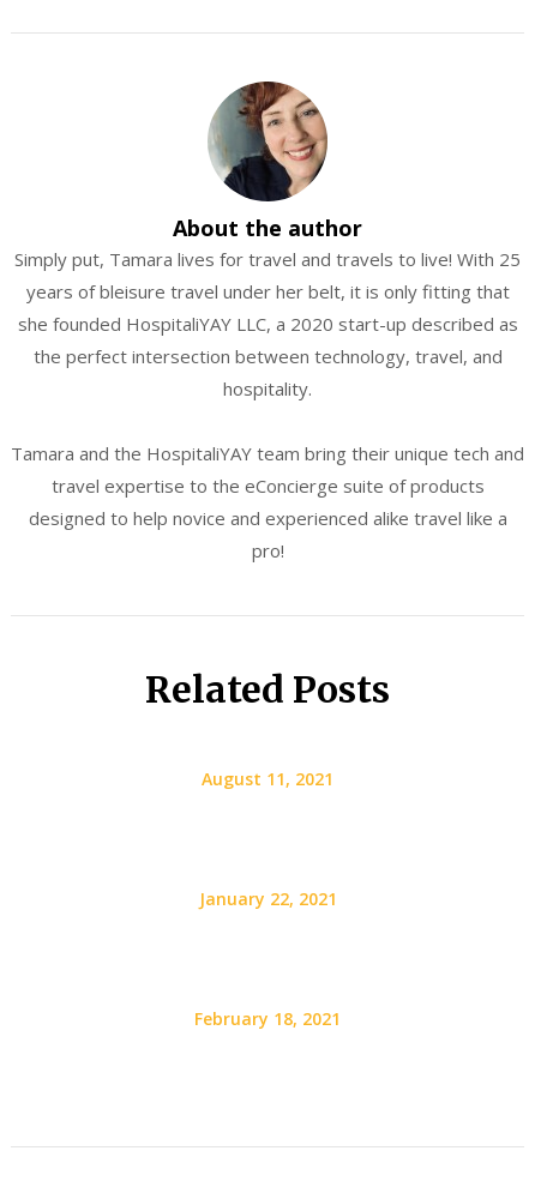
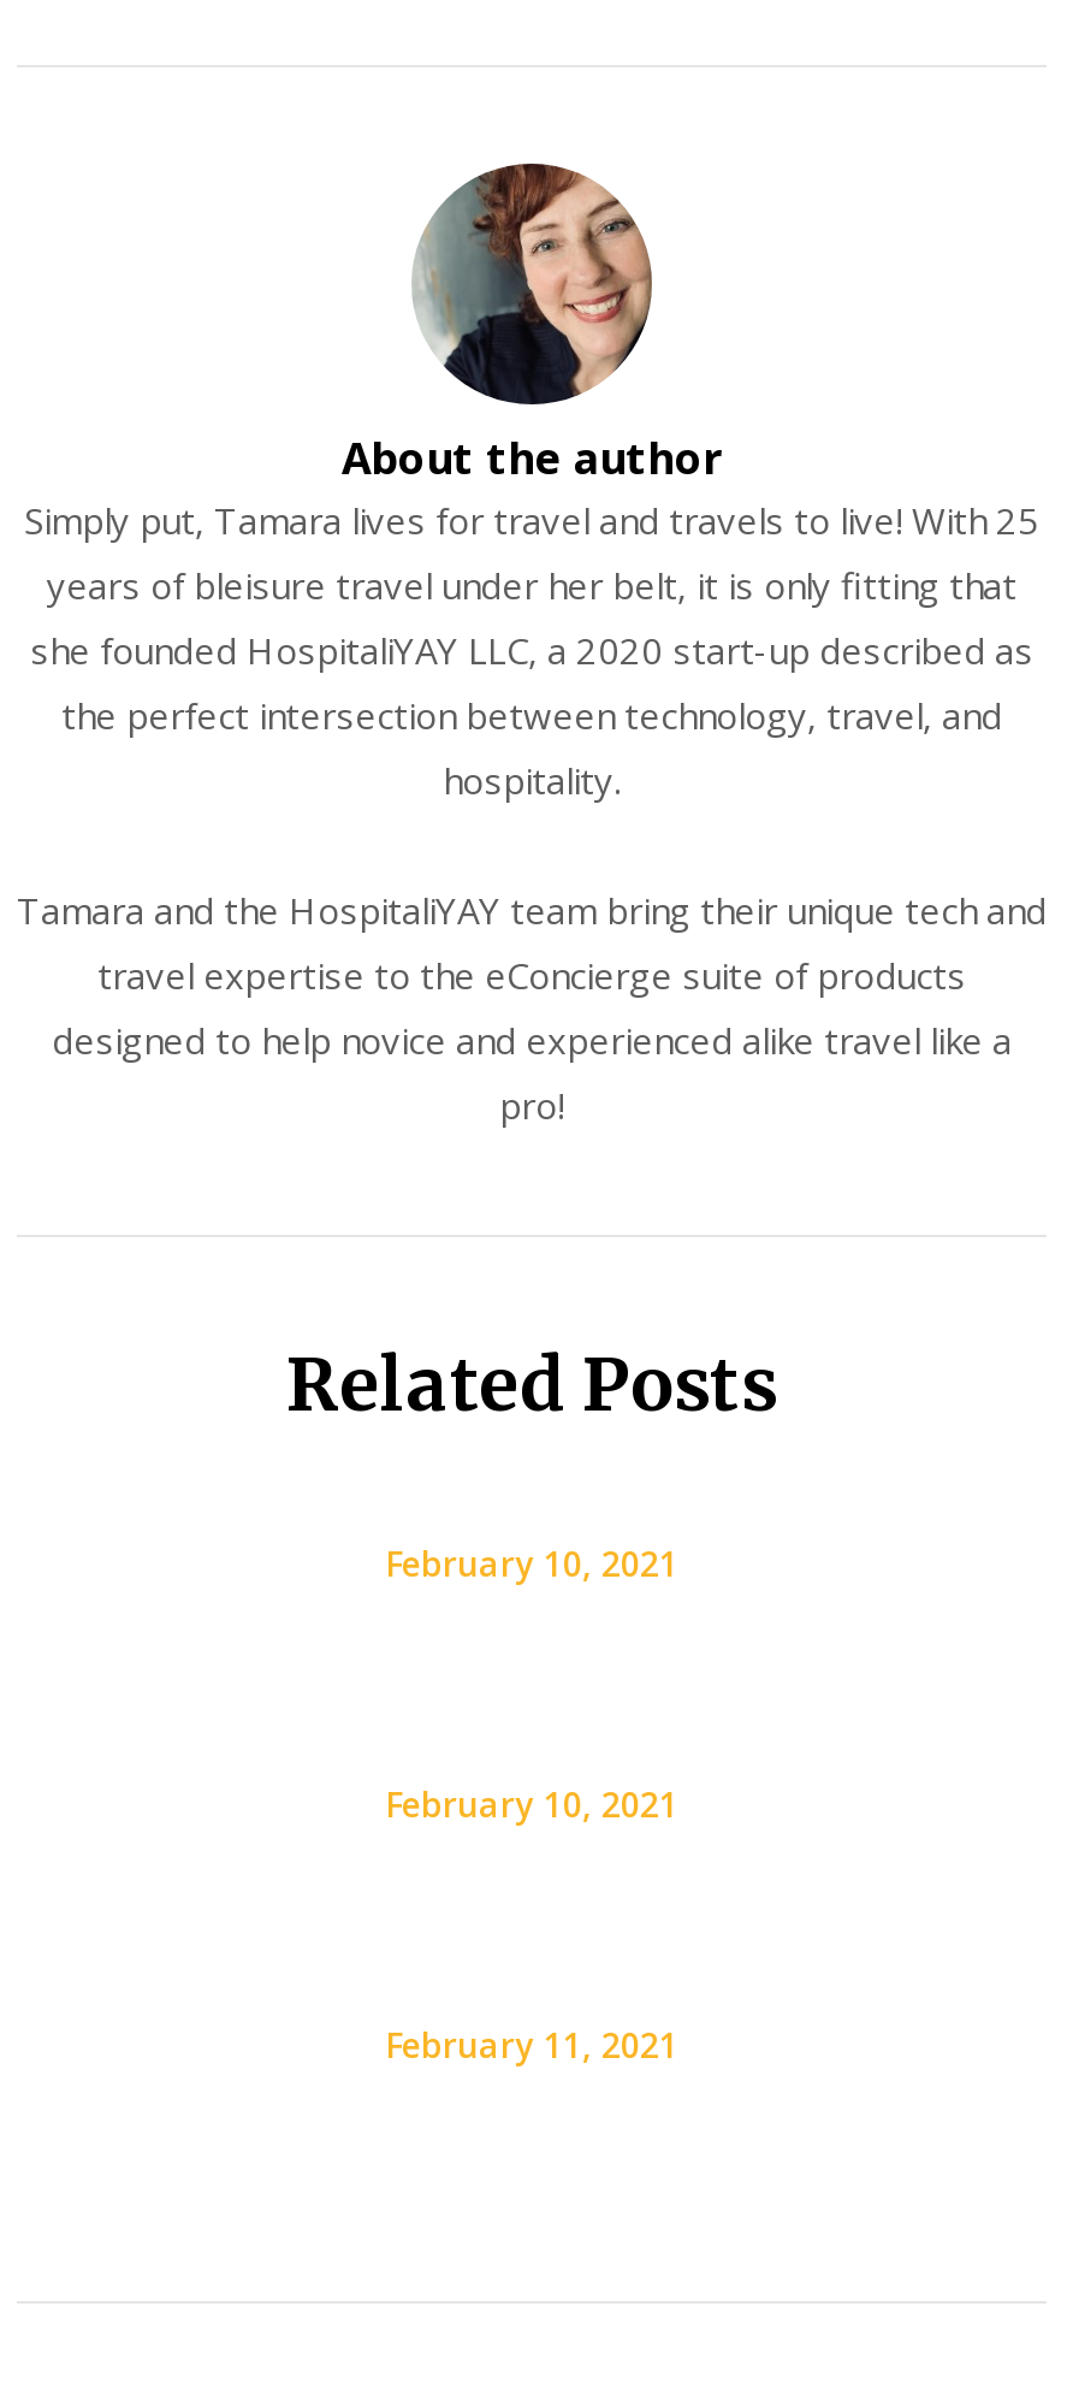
[202,768,333,791] August 11, 2021 -> [385,1541,678,1587] February 10, 2021
[199,888,336,911] January 22, 2021 -> [385,1782,678,1828] February 10, 2021
[194,1008,341,1030] February 18, 2021 -> [385,2023,678,2069] February 11, 2021

